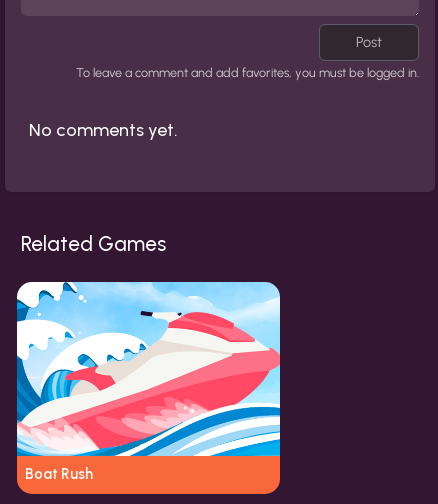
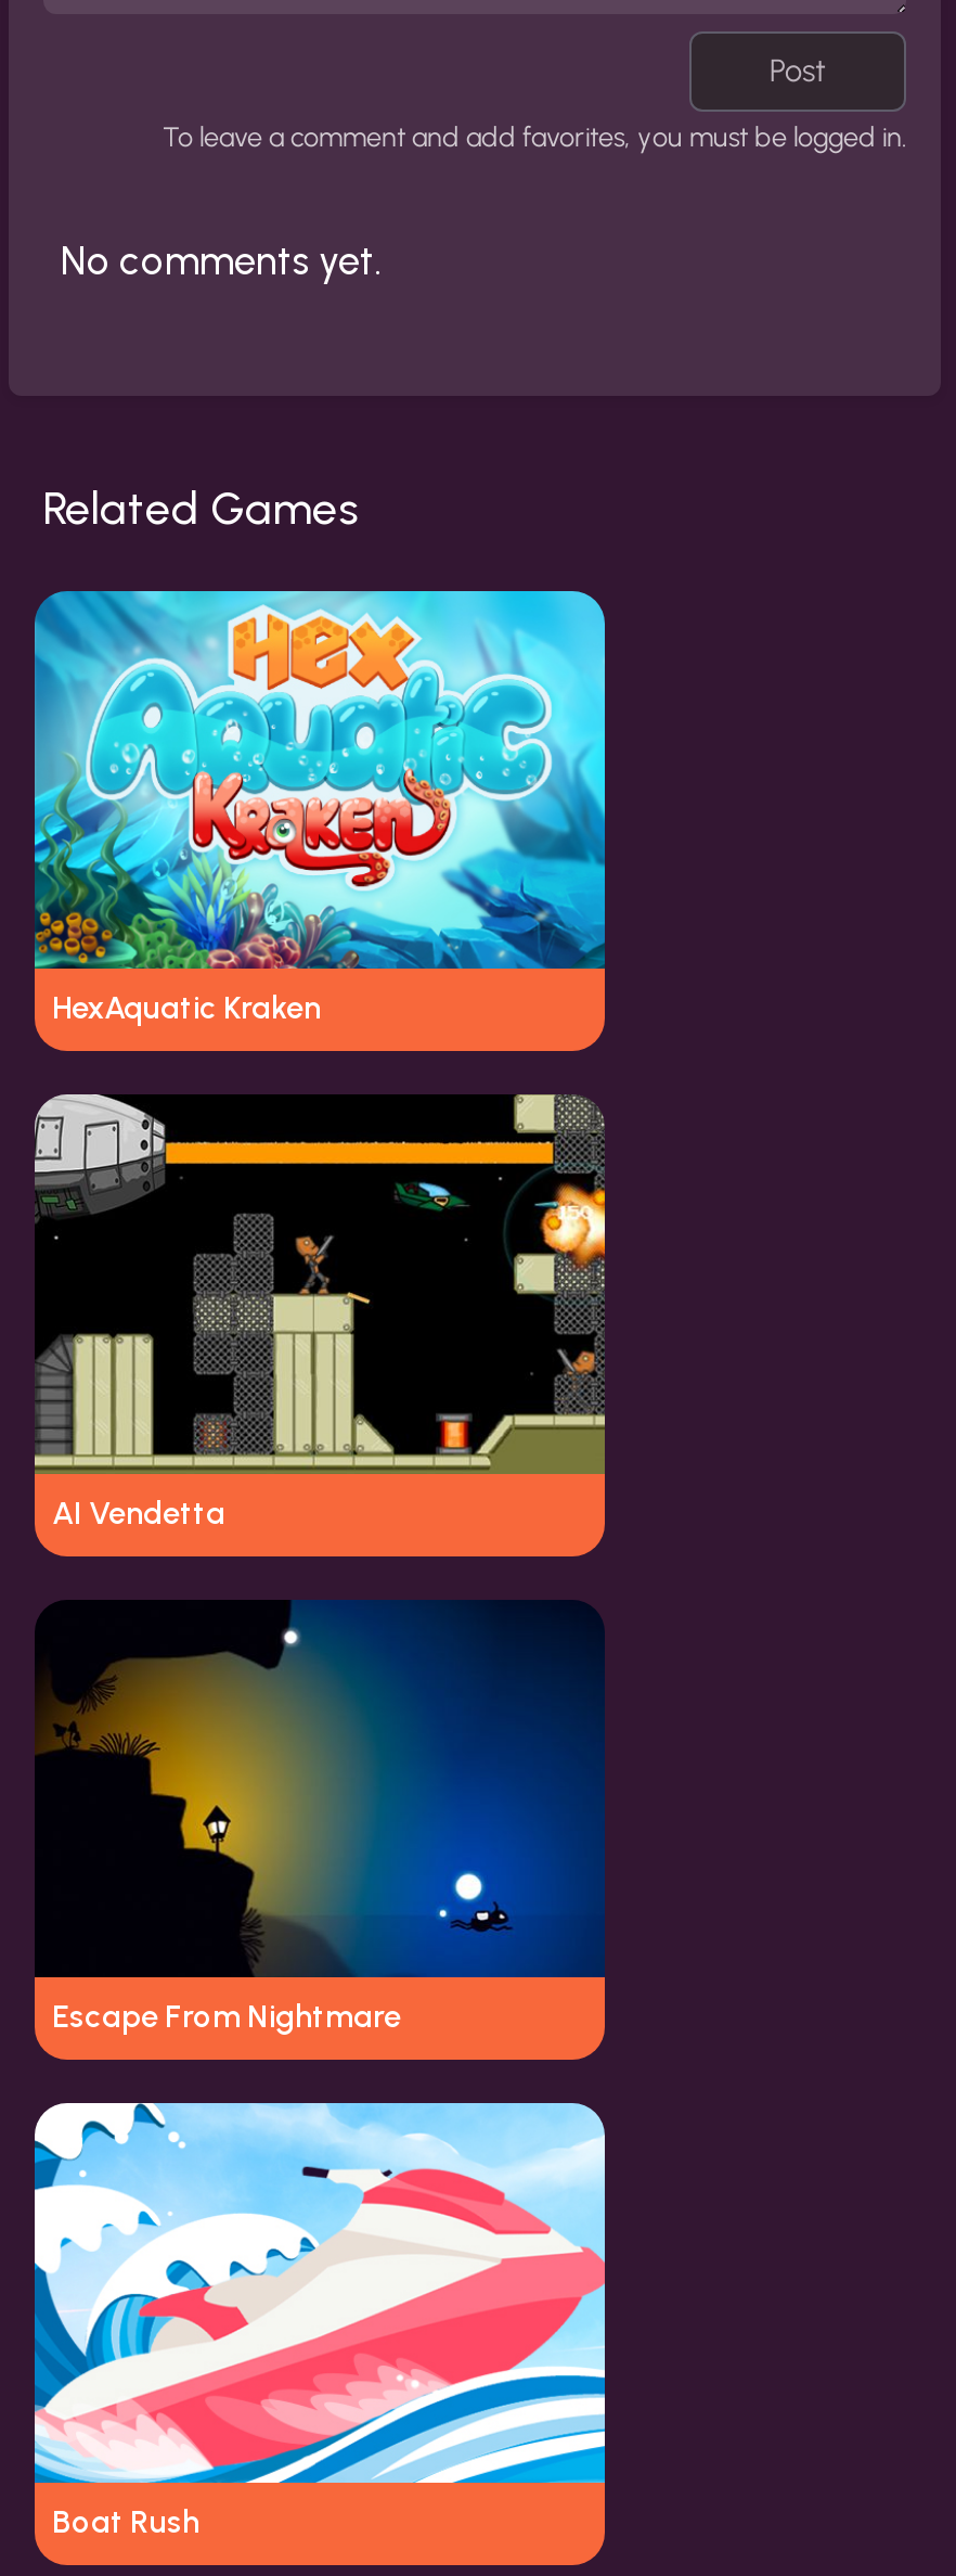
none -> [33,1600,607,2062] [image] | Escape From Nightmare
none -> [35,589,607,1028] [image] | HexAquatic Kraken
none -> [35,1094,607,1559] [image] | AI Vendetta

